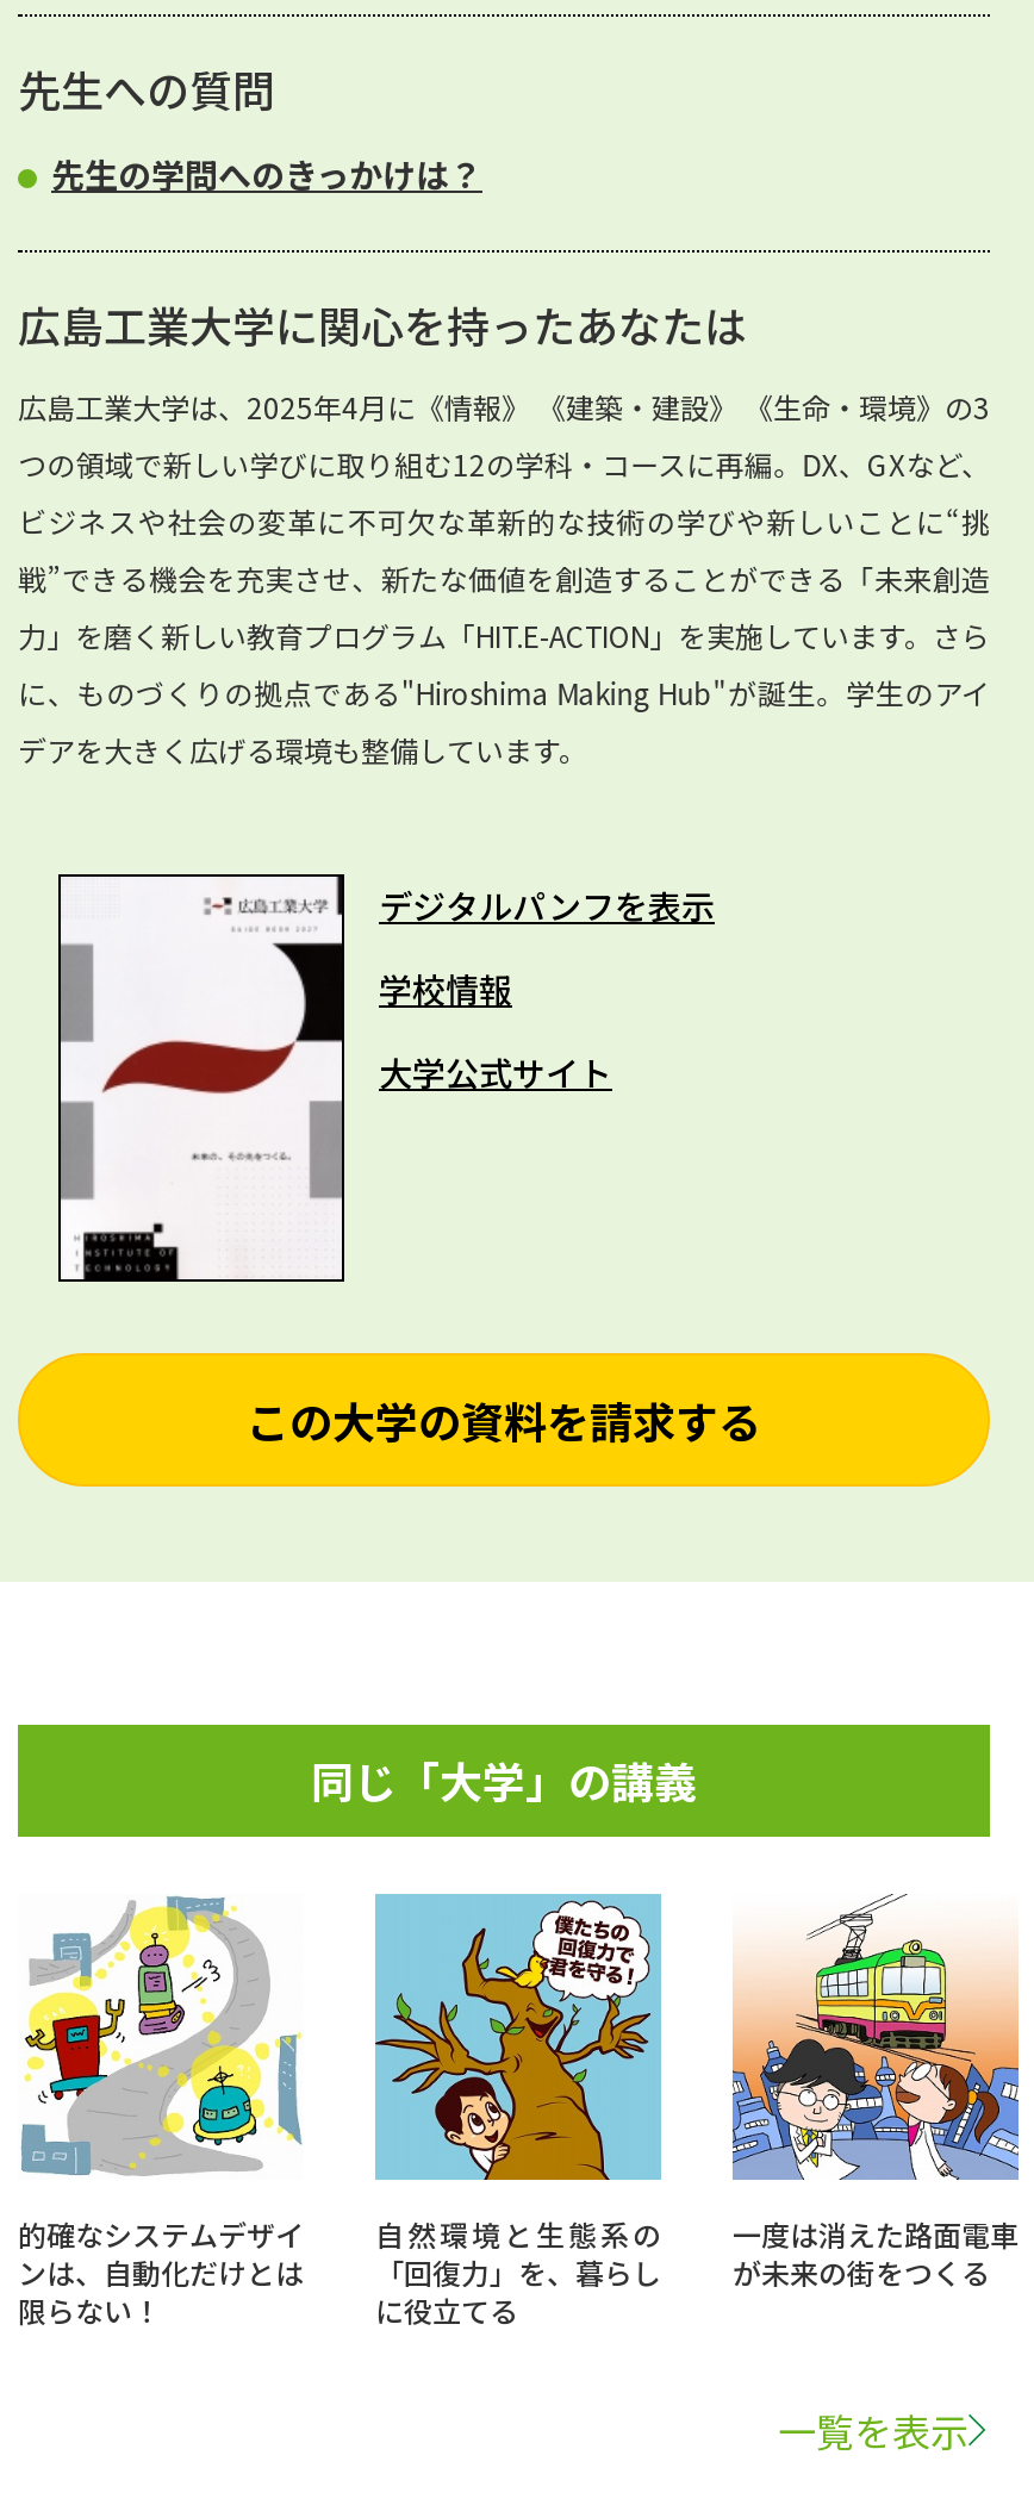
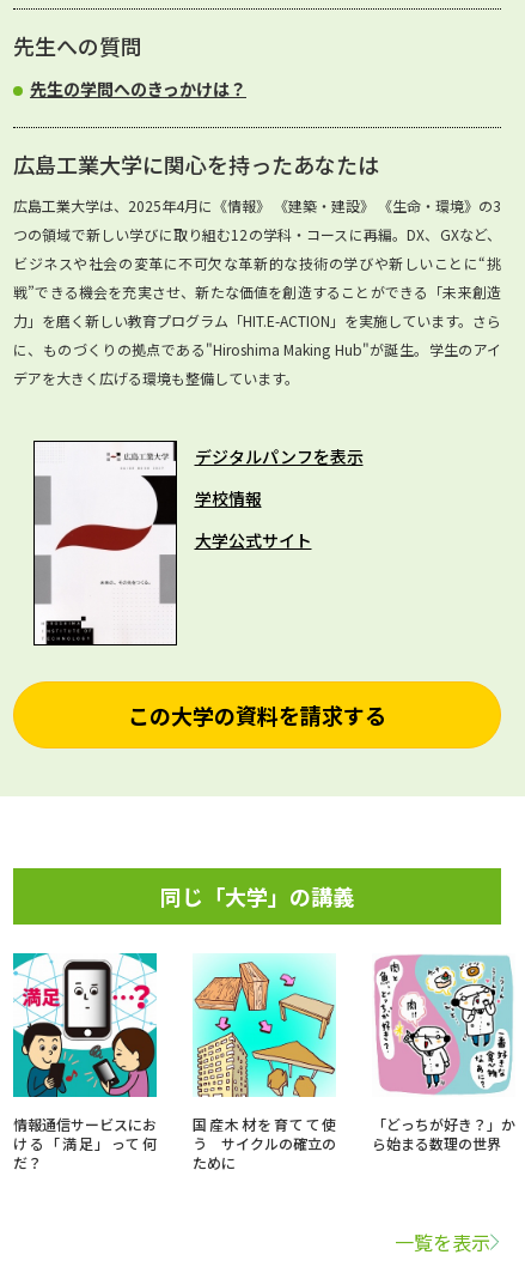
[18,1894,304,2330] [image] | 的確なシステムデザイ | ンは、自動化だけとは | 限らない！ -> [12,952,158,1172] [image] | 情報通信サービスにお | ける「満足」って何 | だ？
[373,1894,661,2330] [image] | 自然環境と生態系の | 「回復力」を、暮らし | に役立てる -> [193,954,336,1172] [image] | 国産木材を育てて使 | う サイクルの確立の | ために
[730,1899,1021,2292] [image] | 一度は消えた路面電車 | が未来の街をつくる -> [372,954,515,1153] [image] | 「どっちが好き？」か | ら始まる数理の世界

